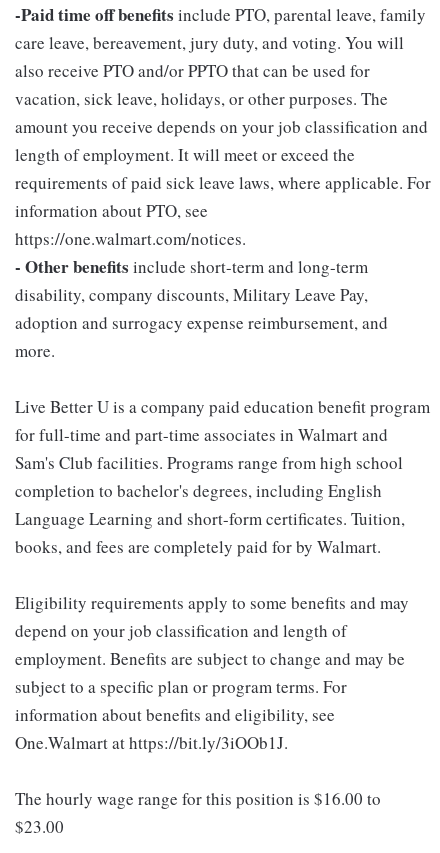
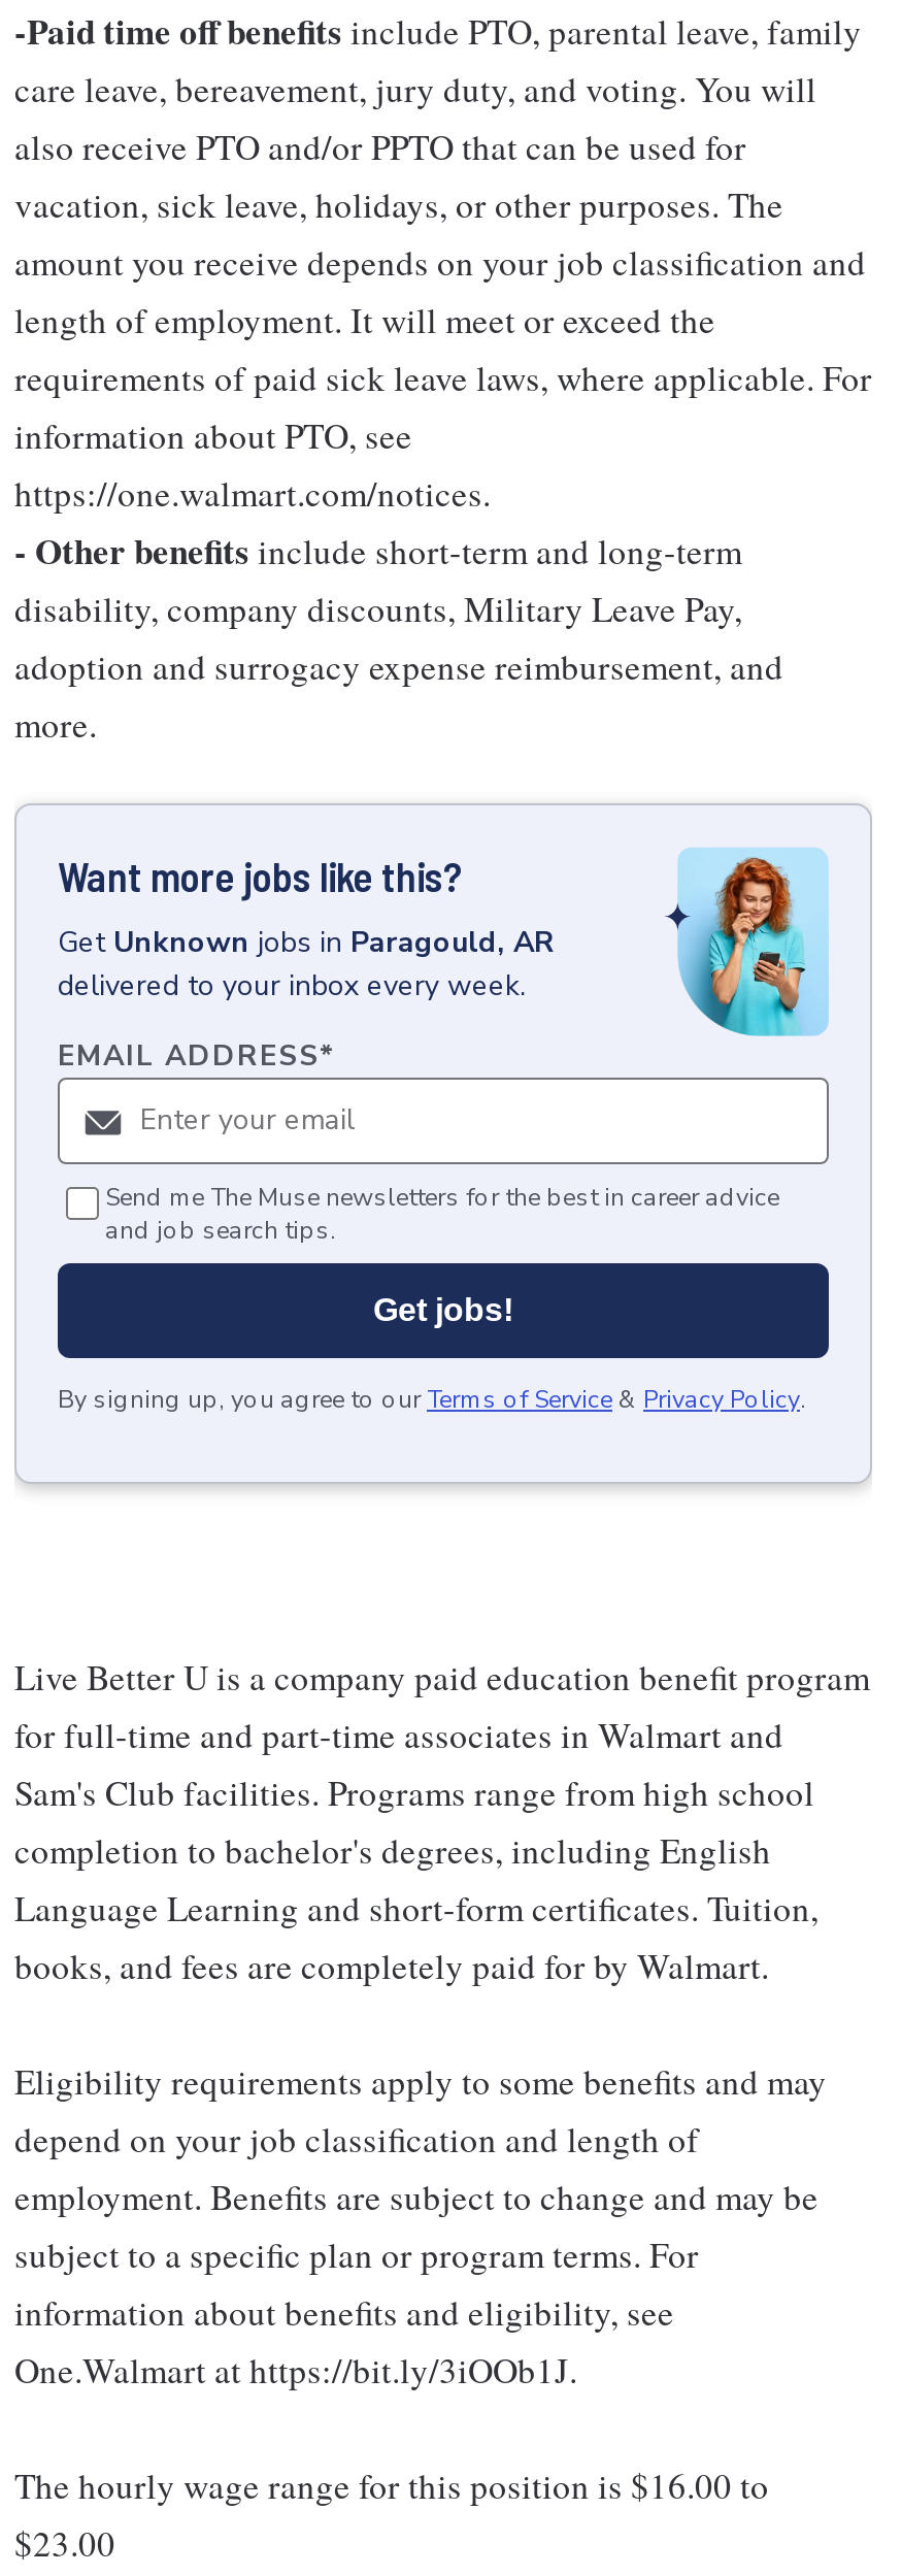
none -> [14,802,872,1489] [image] | Want more jobs like this? | Get Unknown jobs in Paragould, AR | delivered to your inbox every week. | EMAIL ADDRESS*
none -> [58,1180,806,1415] Send me The Muse newsletters for the best in career advice | and job search tips. | Get jobs! | By signing up, you agree to our Terms of Service & Privacy Policy.

